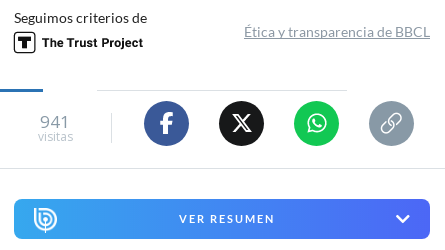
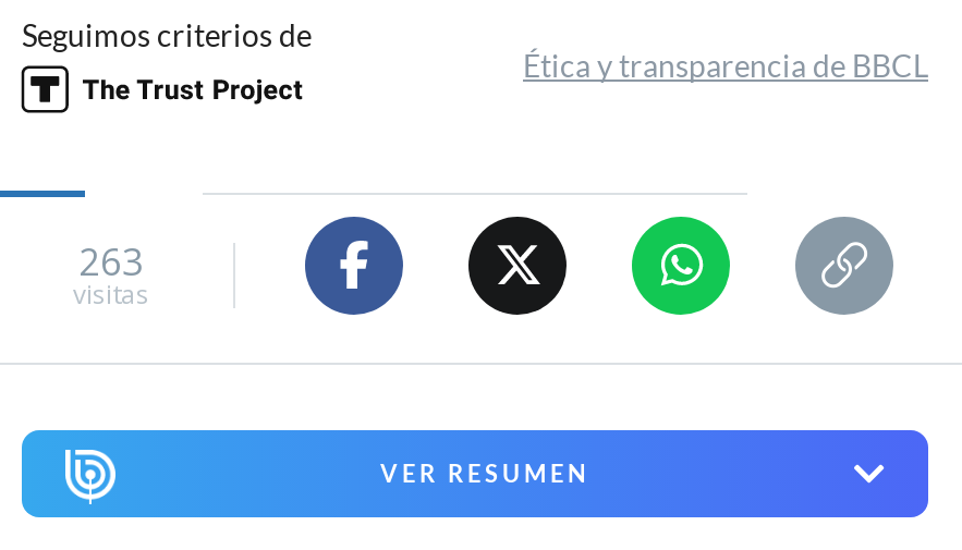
[40,110,70,133] 941 -> [78,237,144,287] 263

